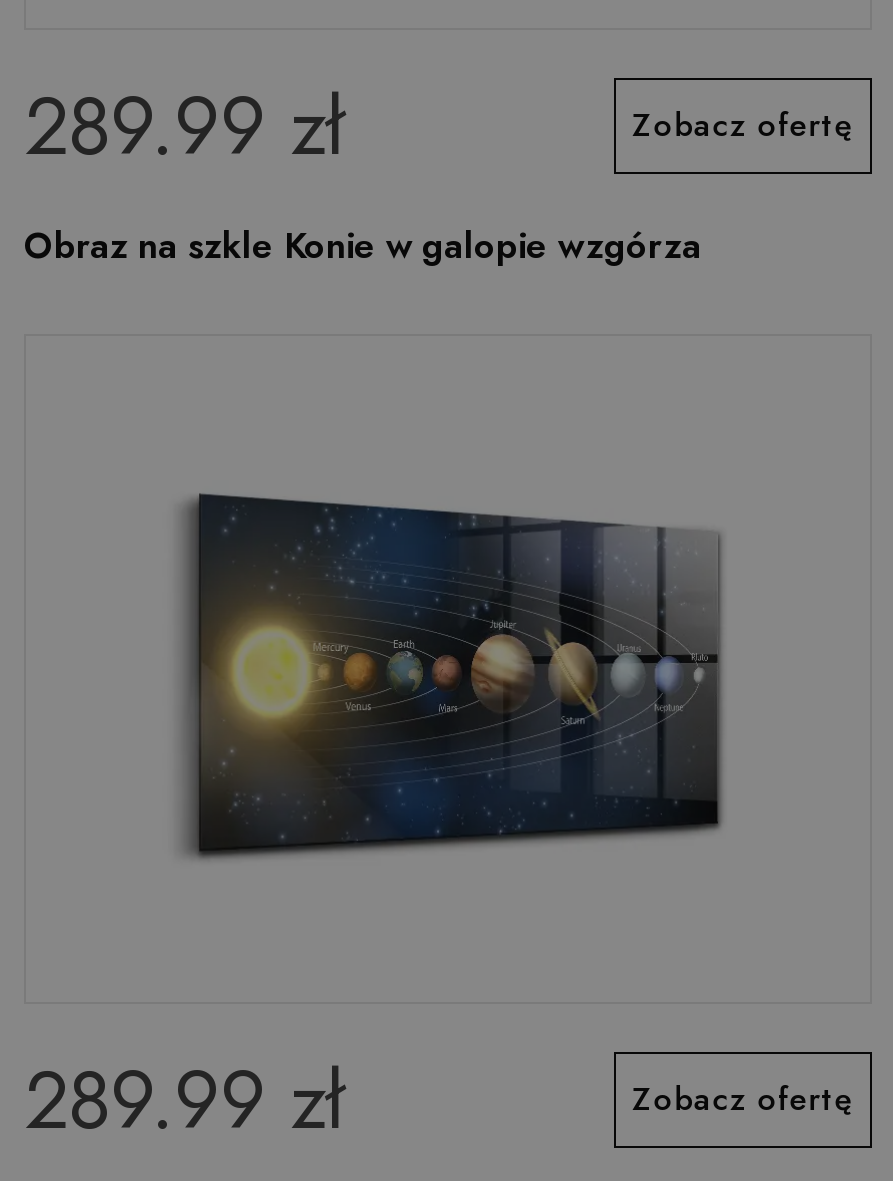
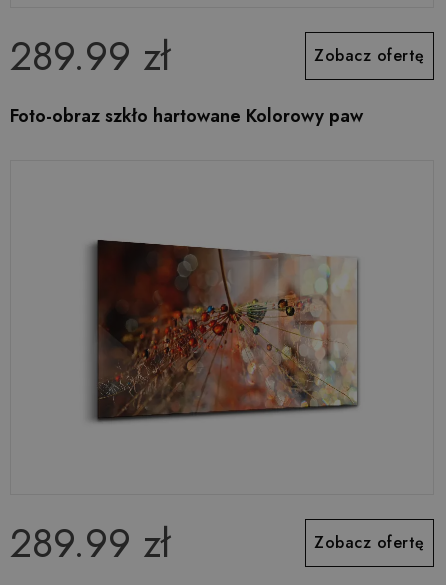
[24,219,702,271] Obraz na szkle Konie w galopie wzgórza -> [10,103,363,129] Foto-obraz szkło hartowane Kolorowy paw
[200,494,720,848] [image] -> [98,240,357,416] [image]

